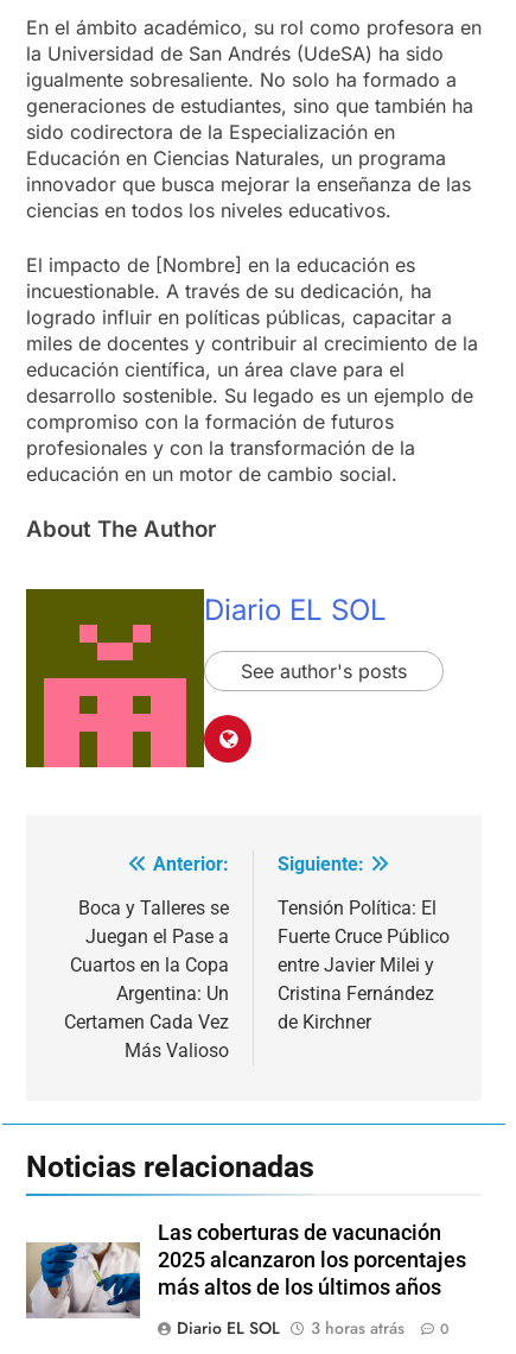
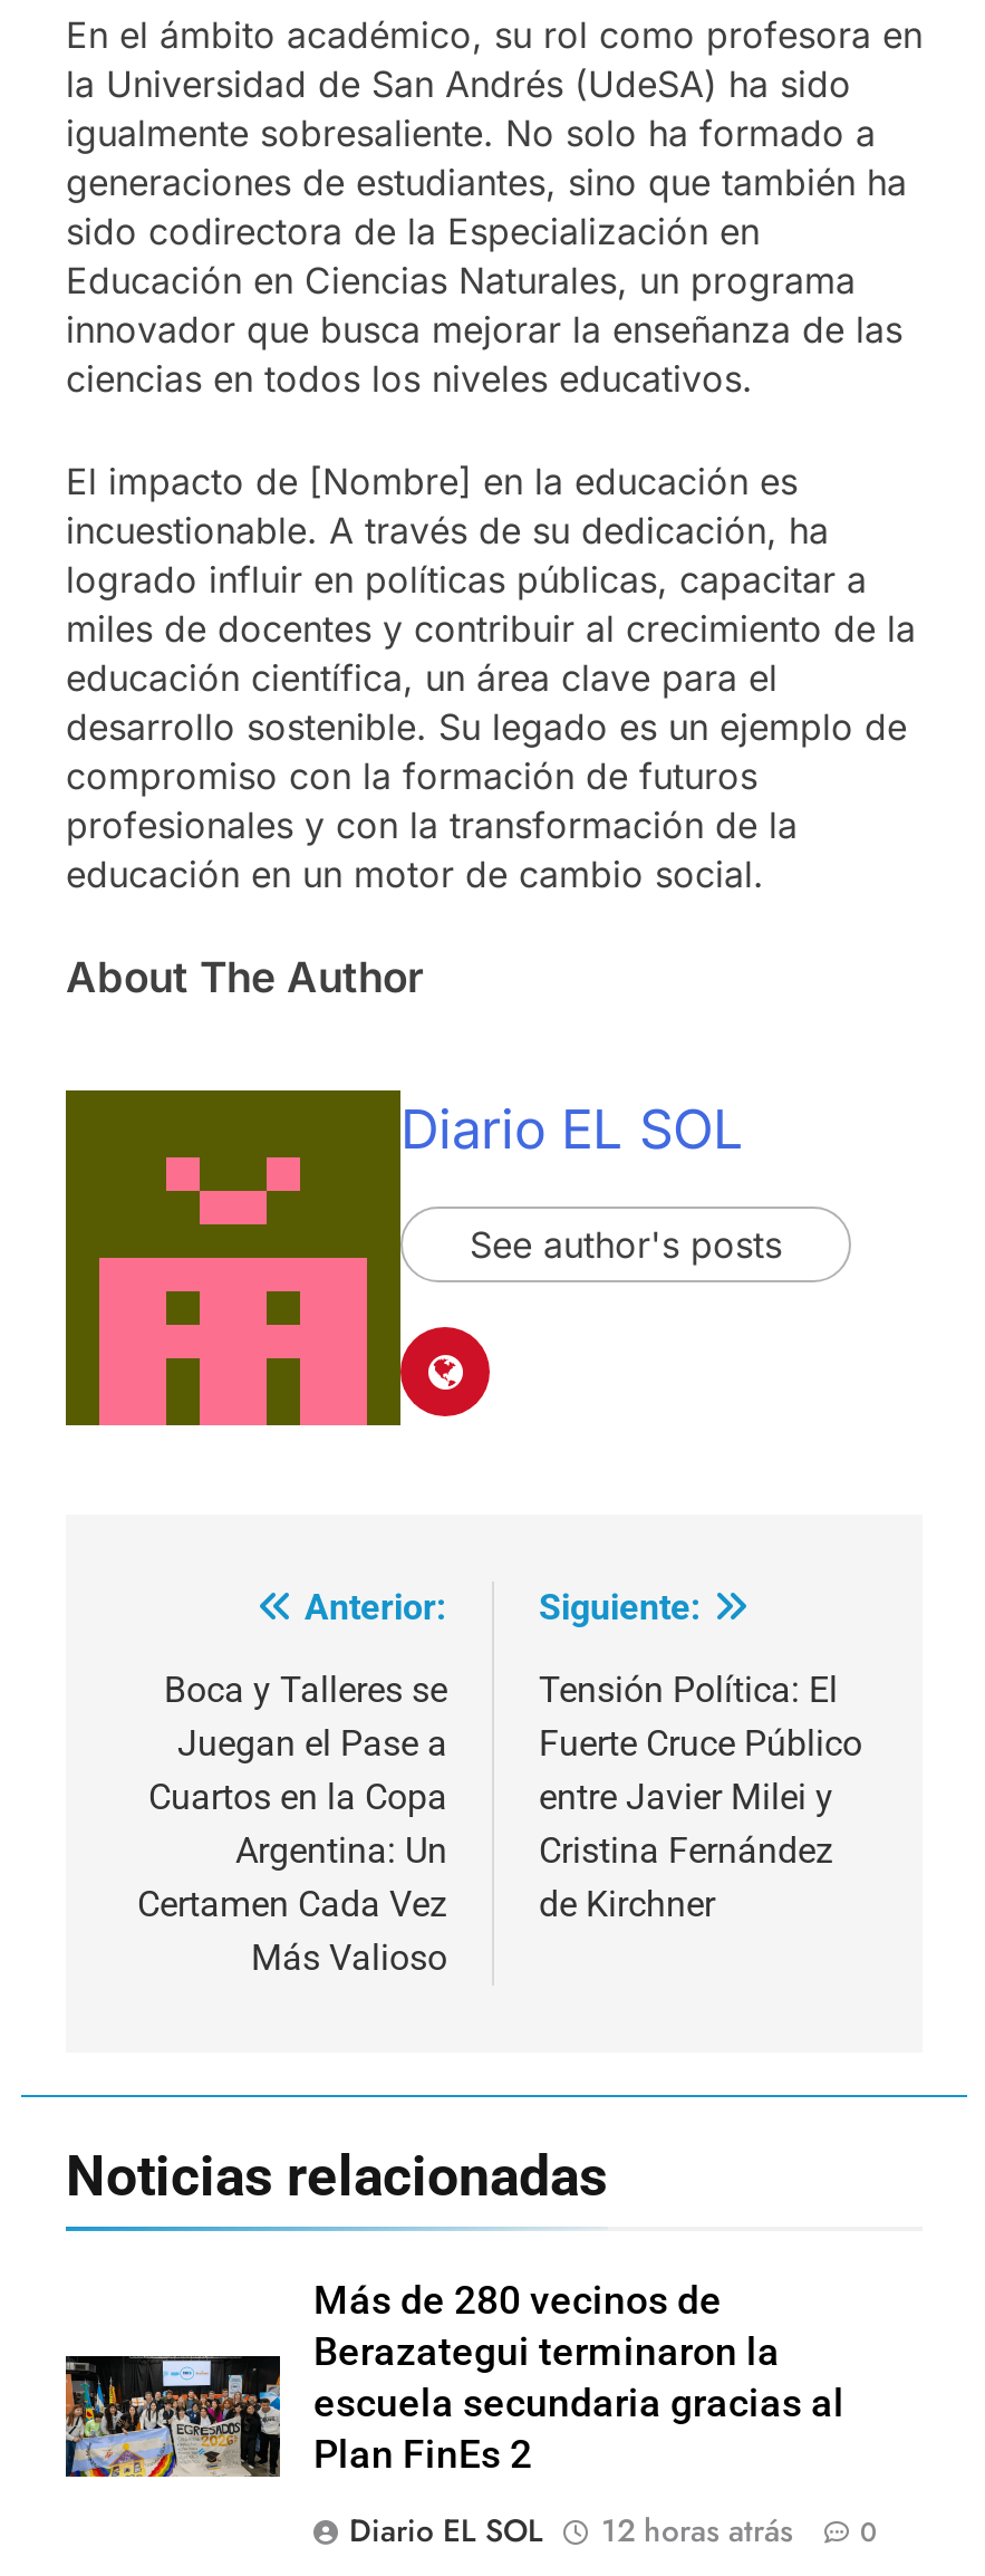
[26,1221,466,1320] [image] | Las coberturas de vacunación | 2025 alcanzaron los porcentajes | más altos de los últimos años -> [64,2277,844,2480] [image] | Más de 280 vecinos de | Berazategui terminaron la | escuela secundaria gracias al | Plan FinEs 2
[177,1316,450,1340] Diario EL SOL 3 horas atrás 0 -> [349,2507,878,2551] Diario EL SOL 12 horas atrás 0

